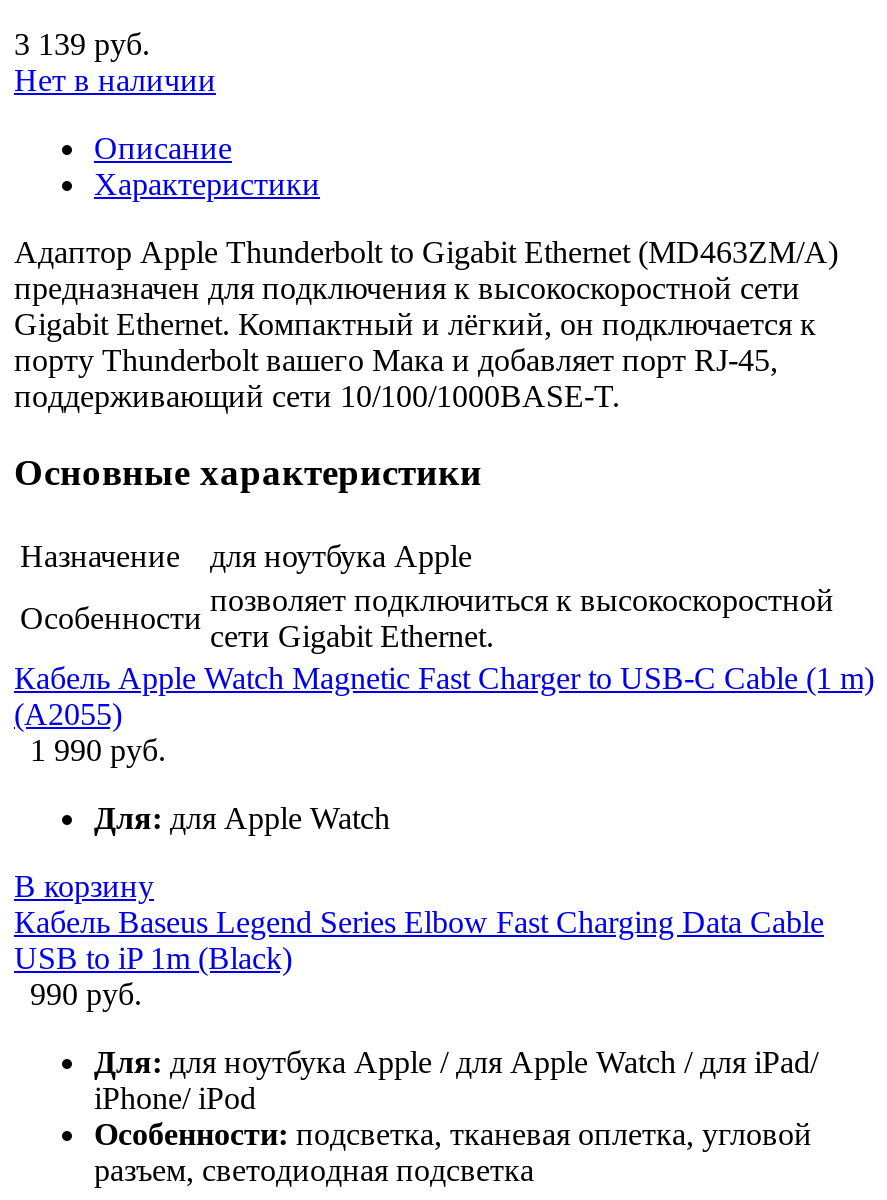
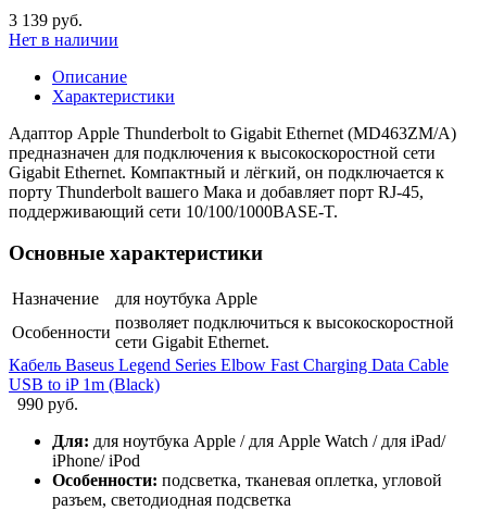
[14,661,874,903] Кабель Apple Watch Magnetic Fast Charger to USB-C Cable (1 m) | (A2055) | 1 990 руб. | Для: для Apple Watch | В корзину -> none

